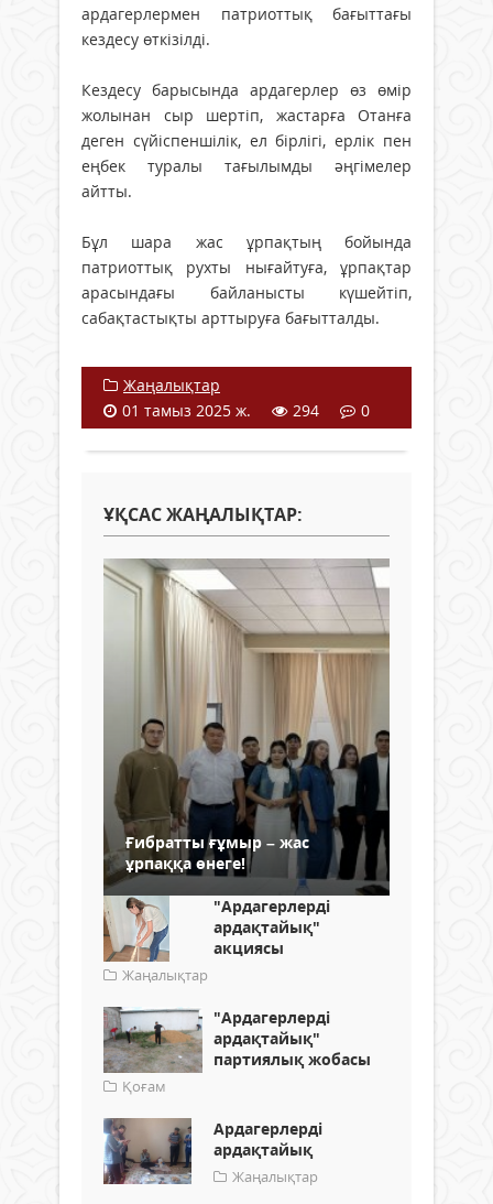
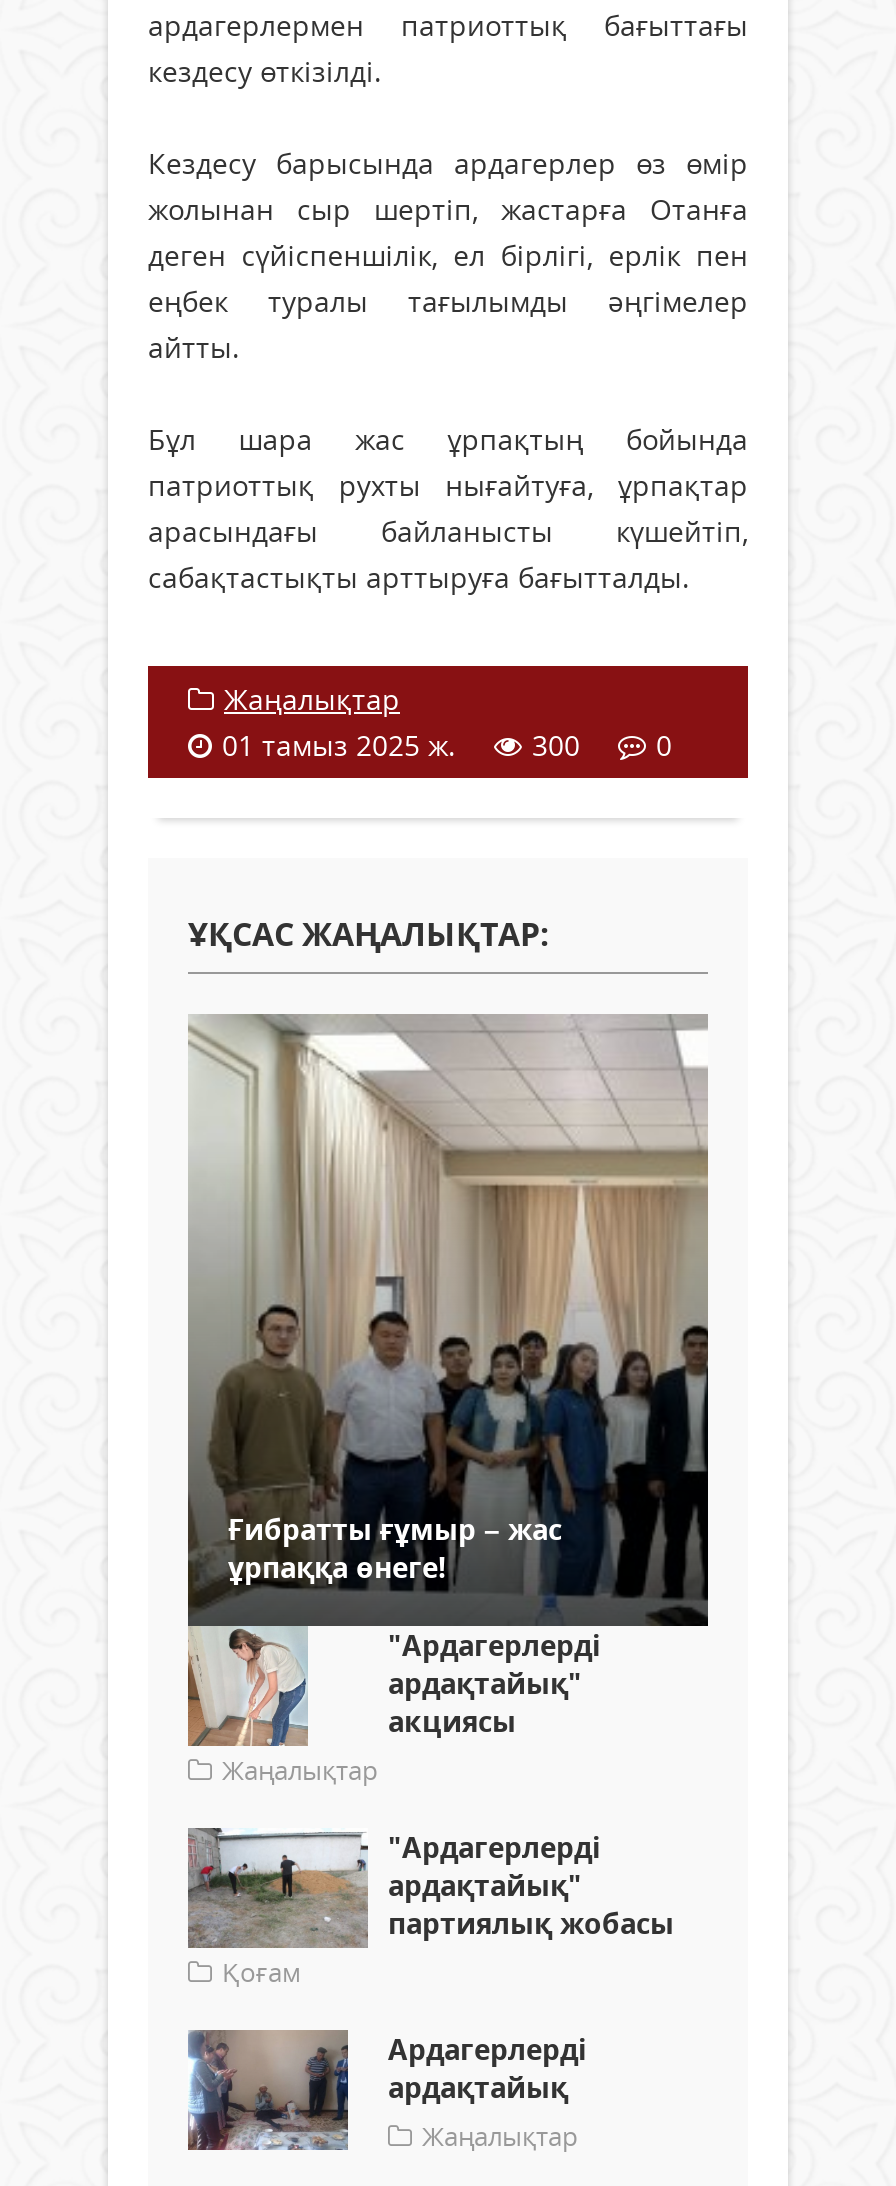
[122,400,370,421] 01 тамыз 2025 ж. 294 0 -> [222,727,672,765] 01 тамыз 2025 ж. 300 0

